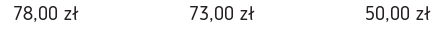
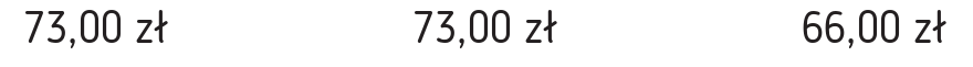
[13,5,79,25] 78,00 zł -> [23,10,169,54] 73,00 zł
[365,5,431,25] 50,00 zł -> [802,10,948,54] 66,00 zł

